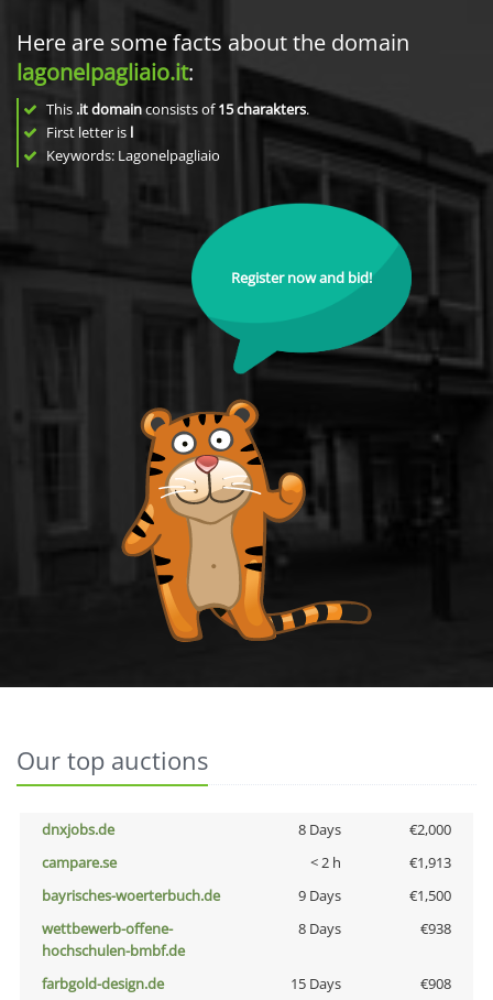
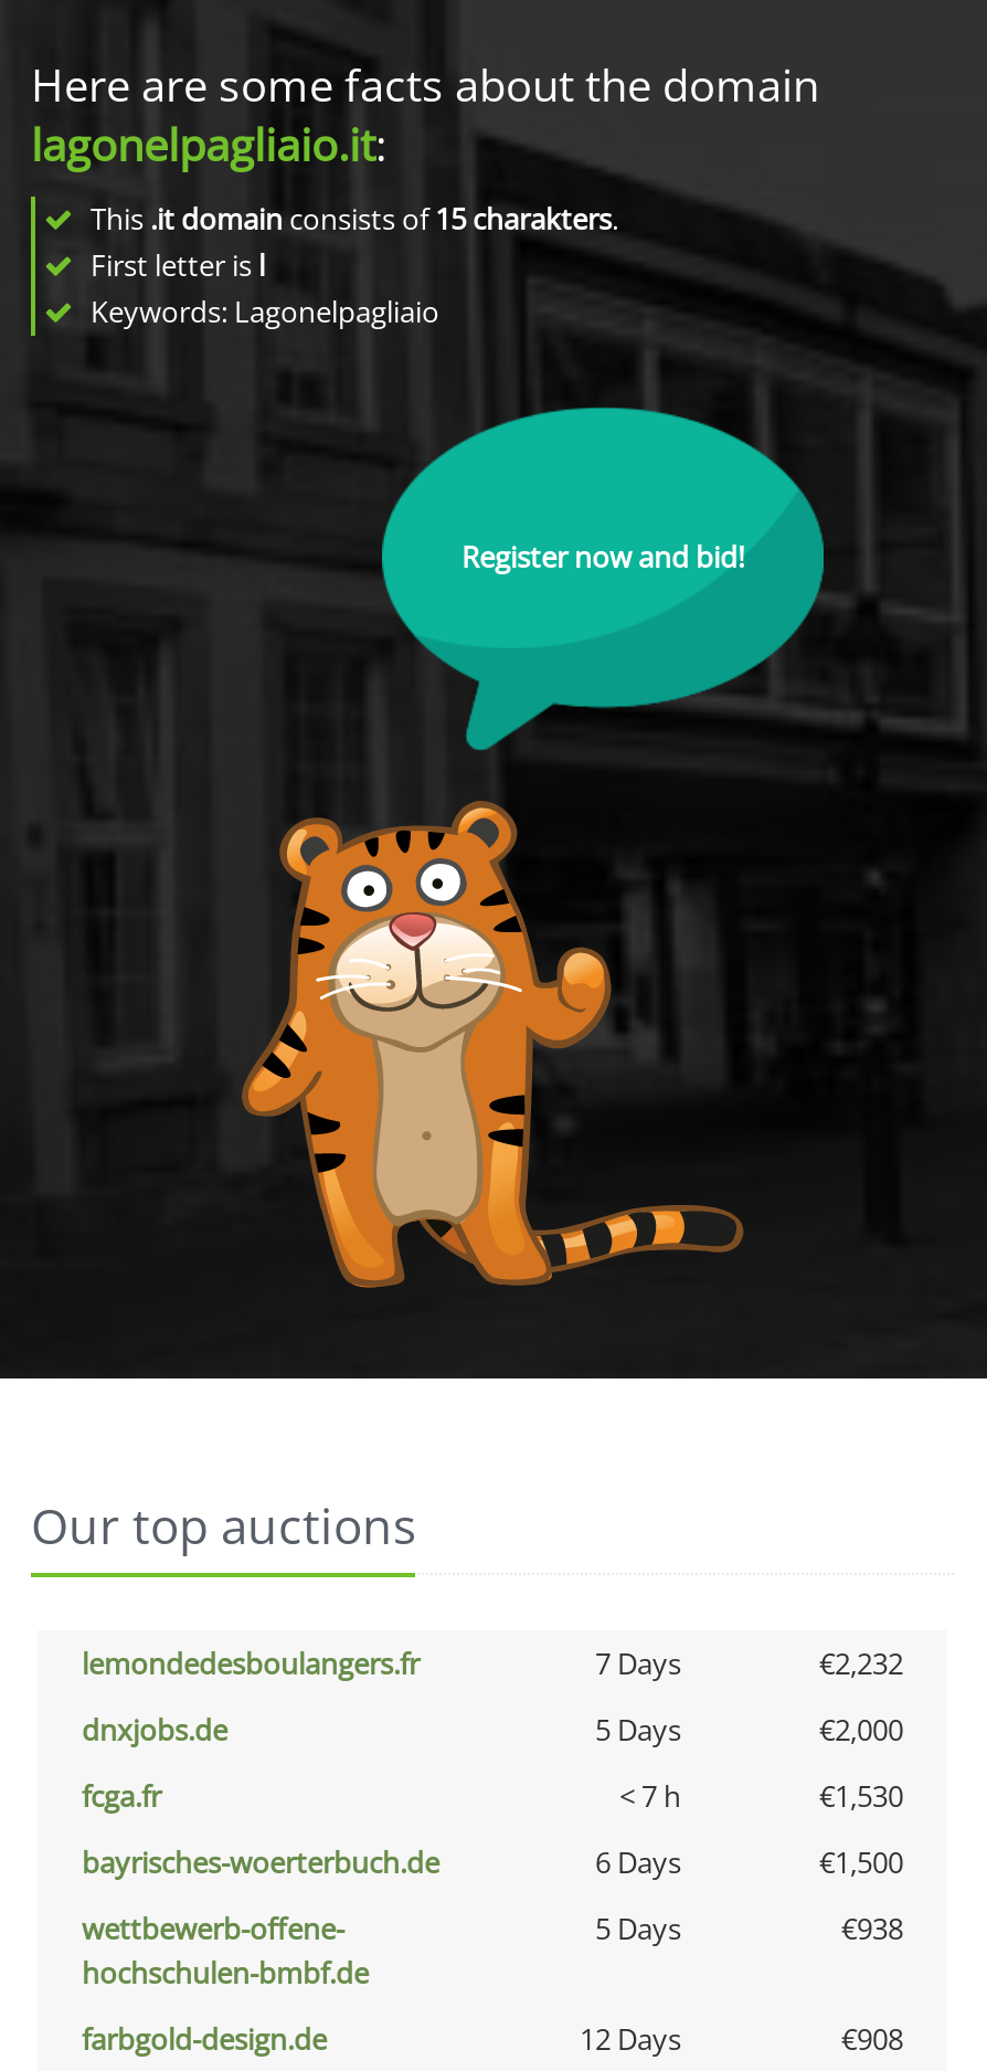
none -> [82,1644,903,1683] lemondedesboulangers.fr | 7 Days | €2,232
[298,819,341,839] 8 Days -> [595,1710,681,1750] 5 Days
[42,852,451,872] campare.se | < 2 h | €1,913 -> [82,1776,903,1816] fcga.fr | < 7 h | €1,530
[298,885,341,905] 9 Days -> [595,1842,681,1882] 6 Days
[298,919,341,938] 8 Days -> [595,1909,681,1948] 5 Days
[290,974,341,993] 15 Days -> [580,2019,681,2059] 12 Days

